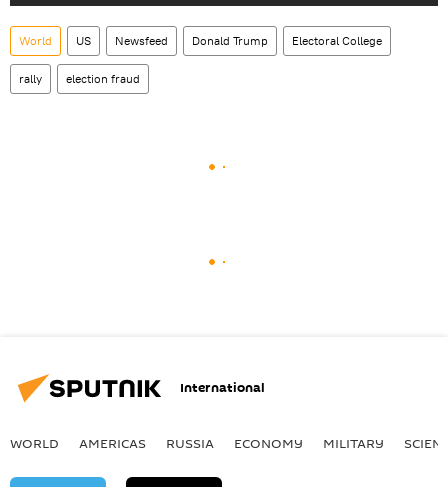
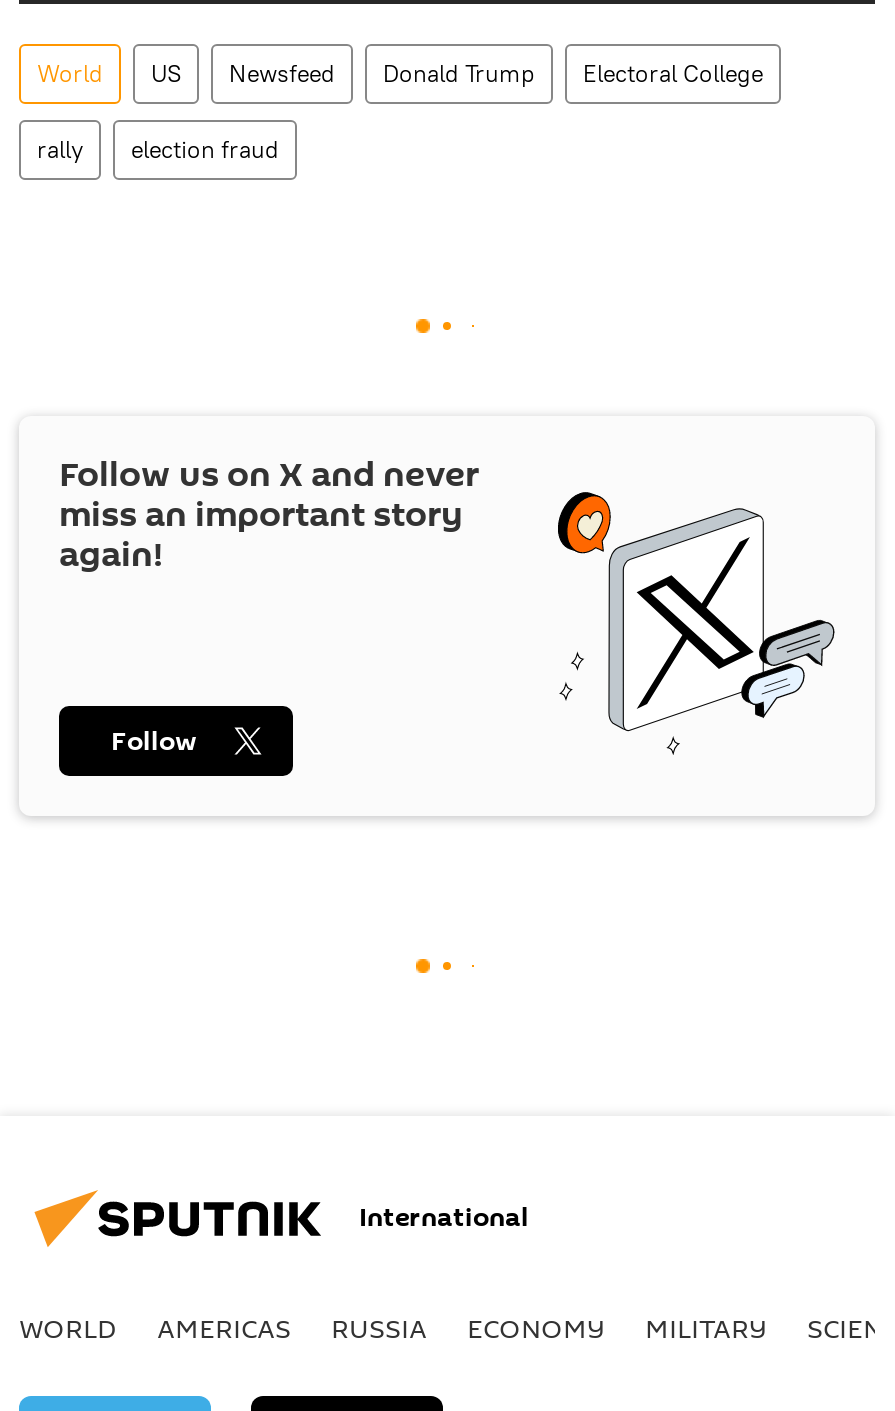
none -> [59,450,837,756] [image] | Follow us on X and never | miss an important story | again!
none -> [111,722,197,760] Follow

